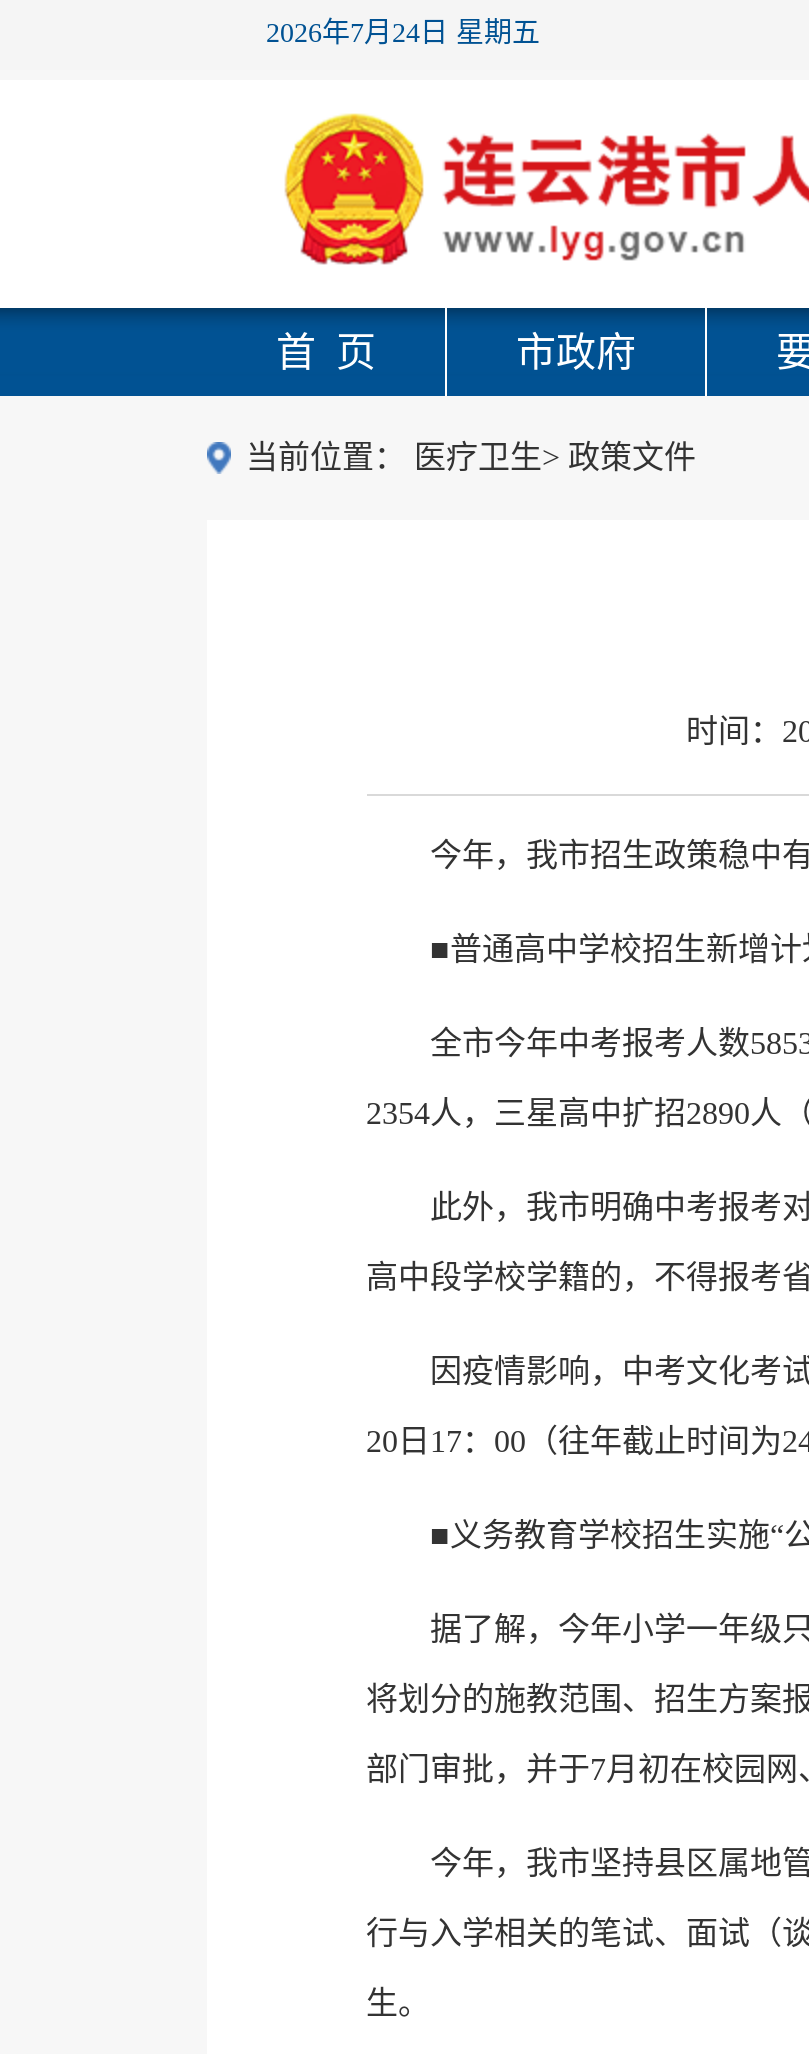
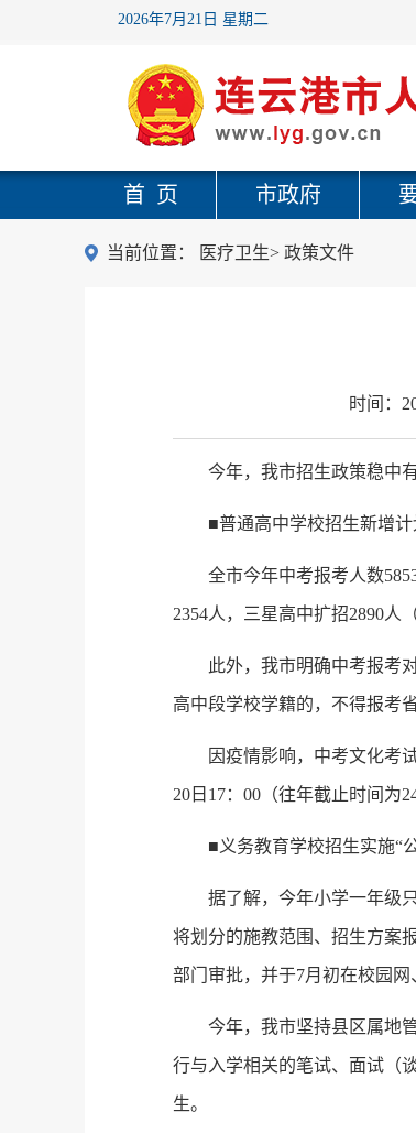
[266,18,540,48] 2026年7月24日 星期五 -> [117,11,268,28] 2026年7月21日 星期二

